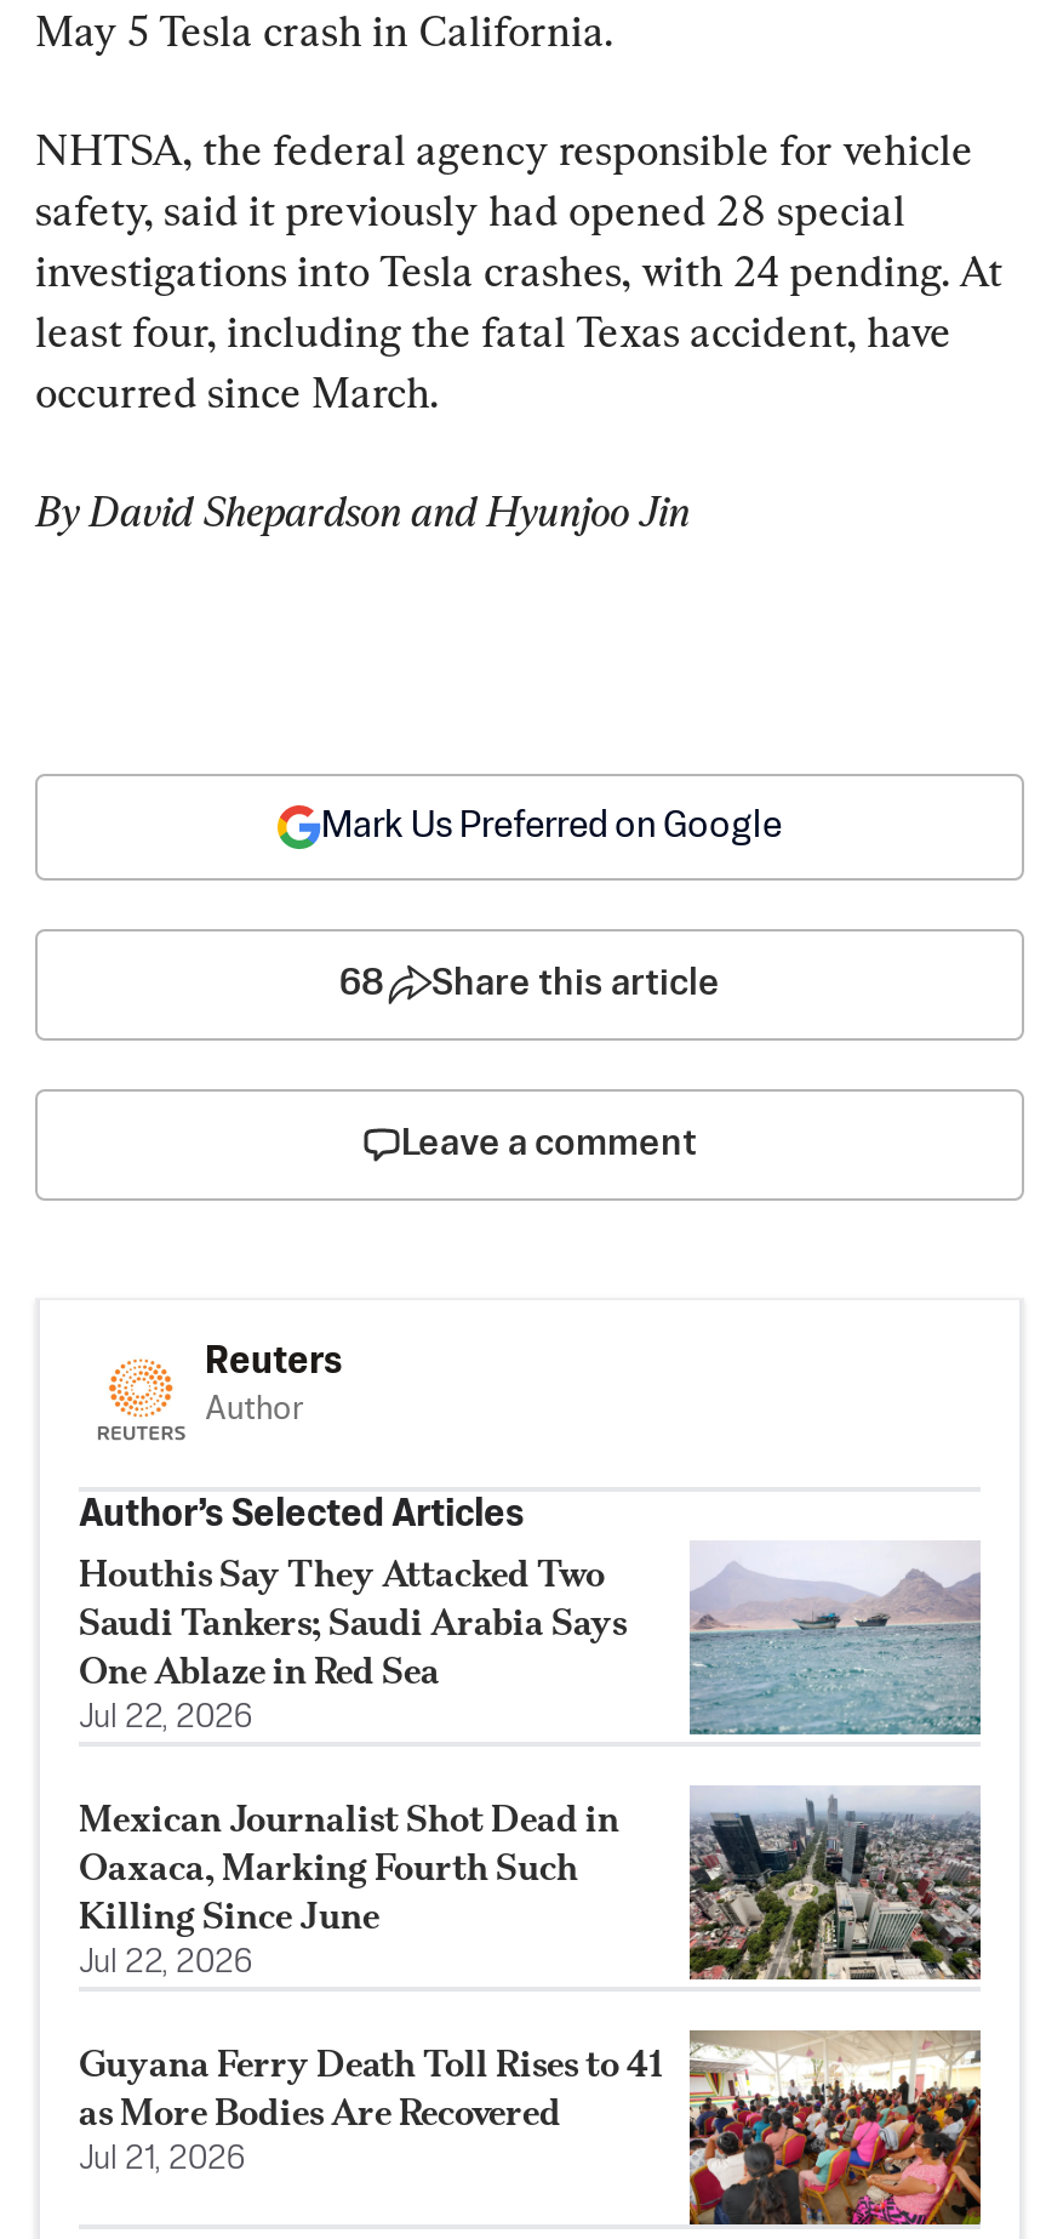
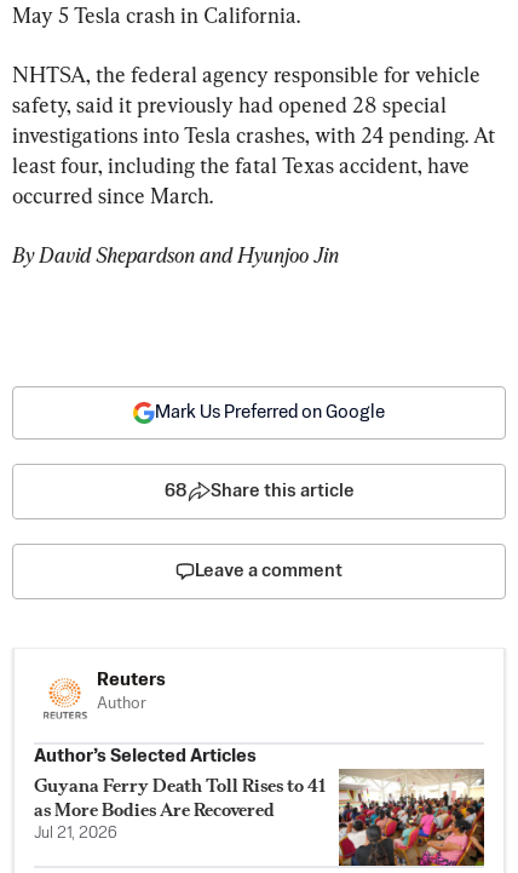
[79,1543,983,1980] [image] | Houthis Say They Attacked Two | Saudi Tankers; Saudi Arabia Says | One Ablaze in Red Sea | Jul 22, 2026 | Mexican Journalist Shot Dead in | Oaxaca, Marking Fourth Such | Killing Since June | Jul 22, 2026 -> none
[687,1785,983,1982] [image] -> none

